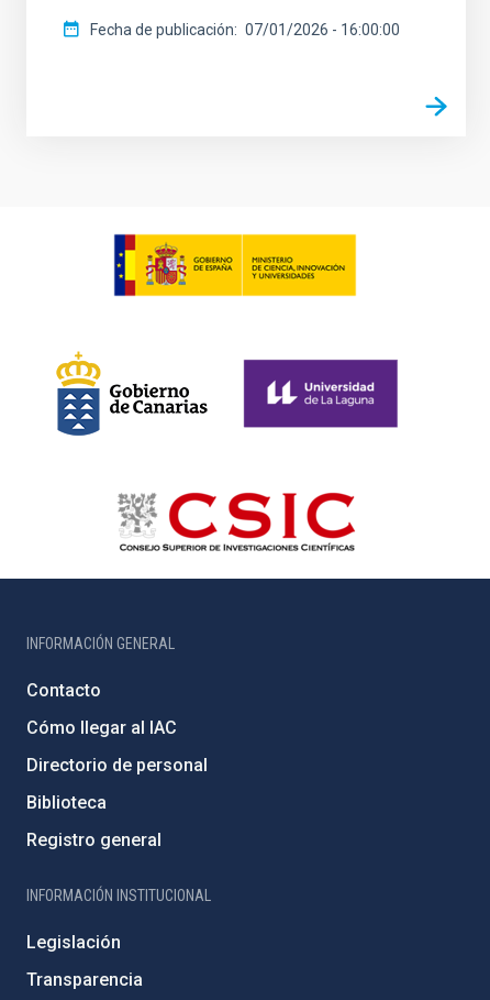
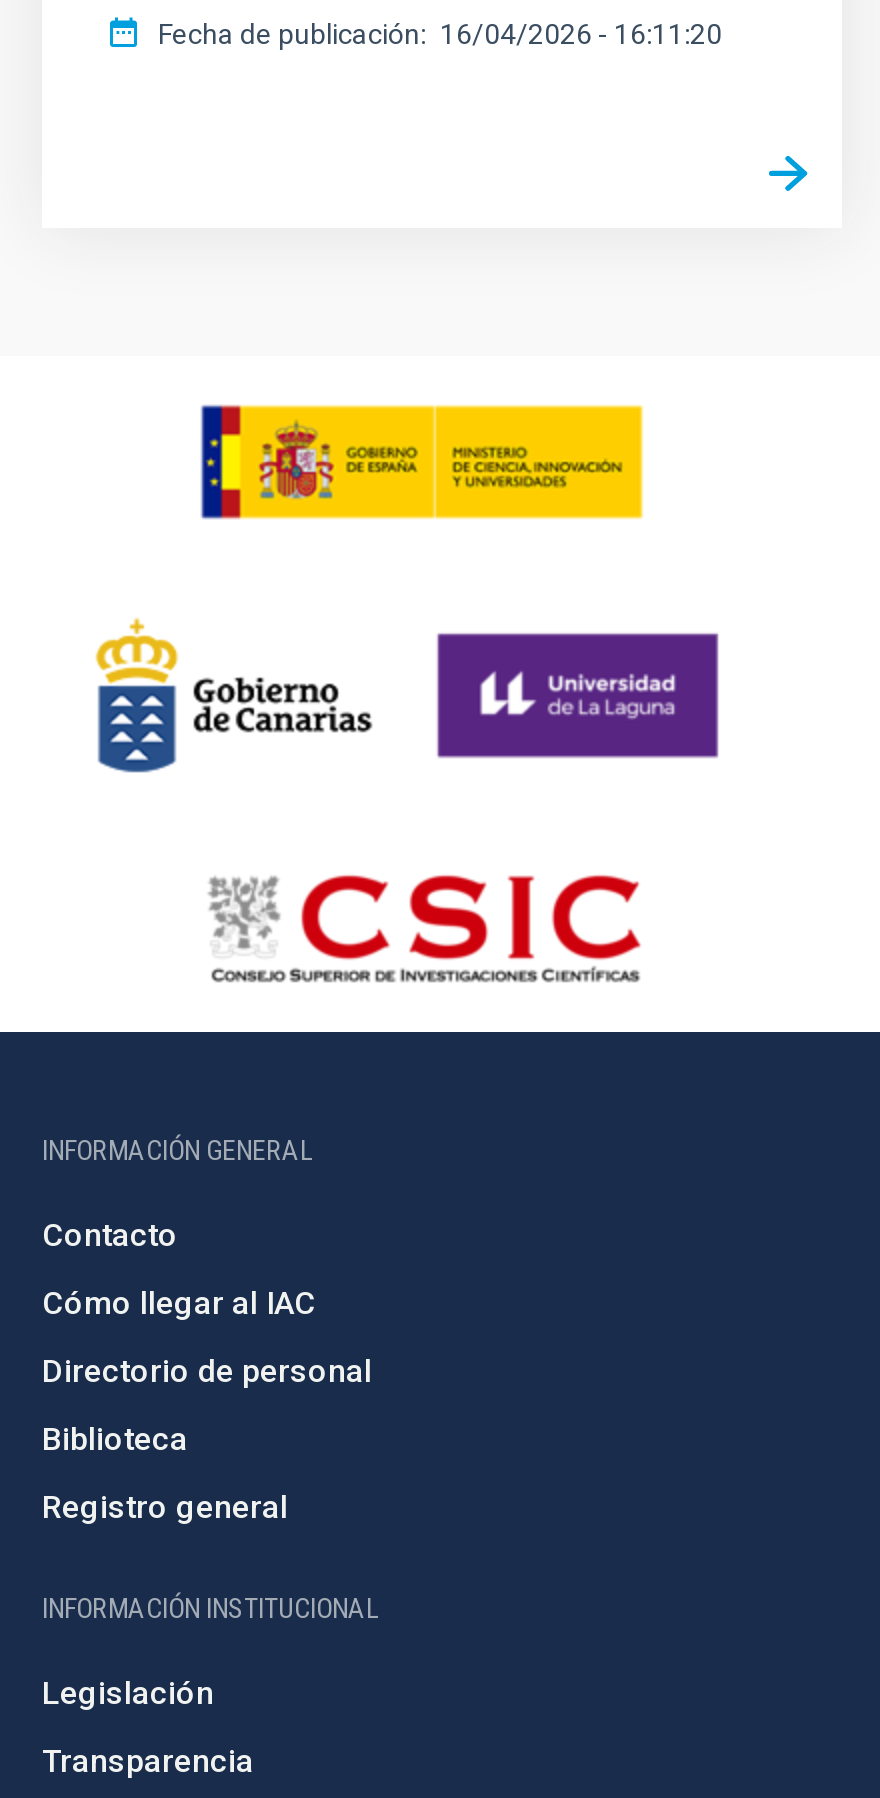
[90,20,400,38] Fecha de publicación 07/01/2026 - 16:00:00 -> [158,17,722,49] Fecha de publicación 16/04/2026 - 16:11:20

